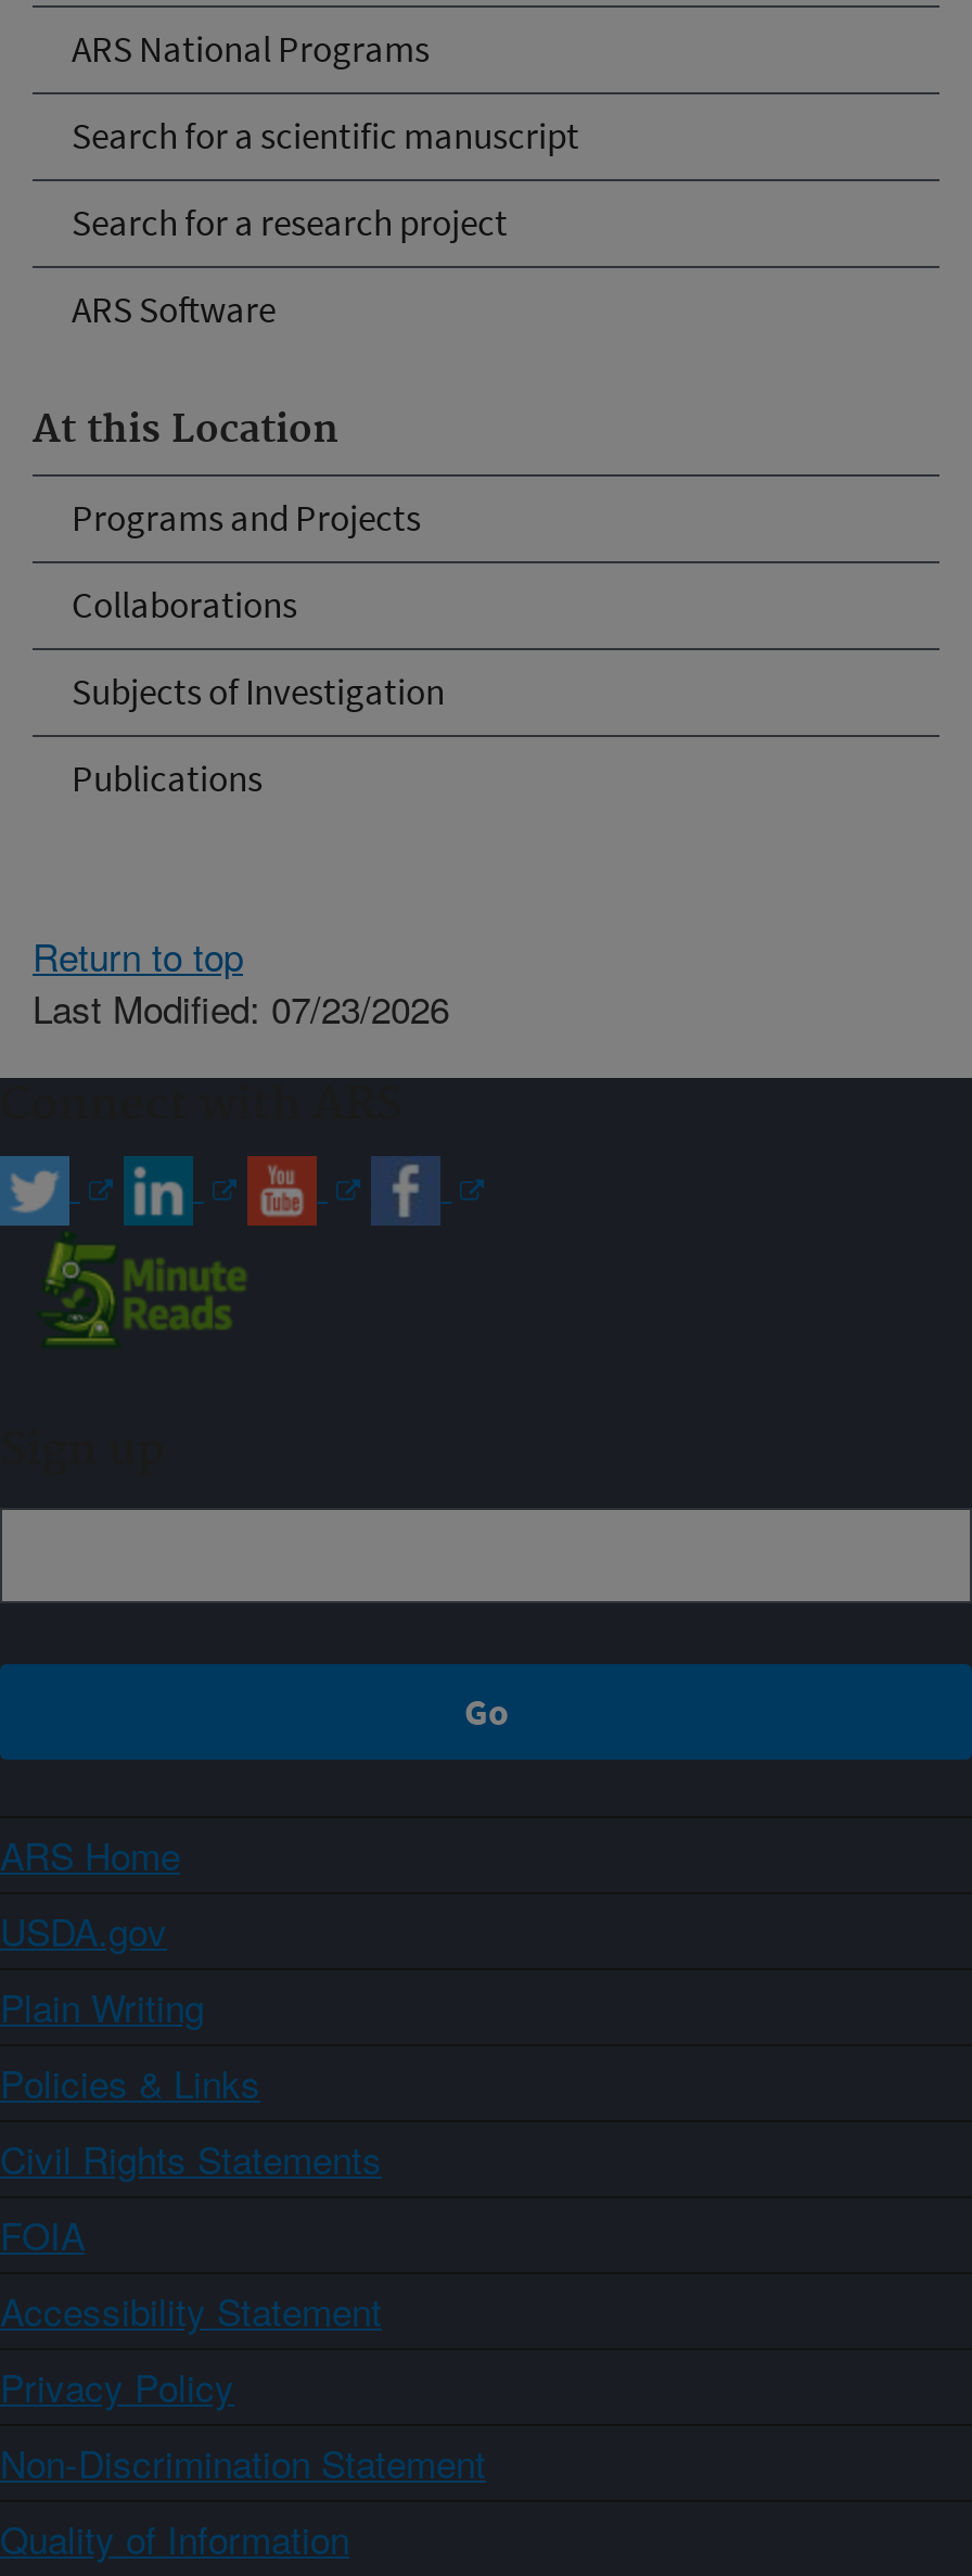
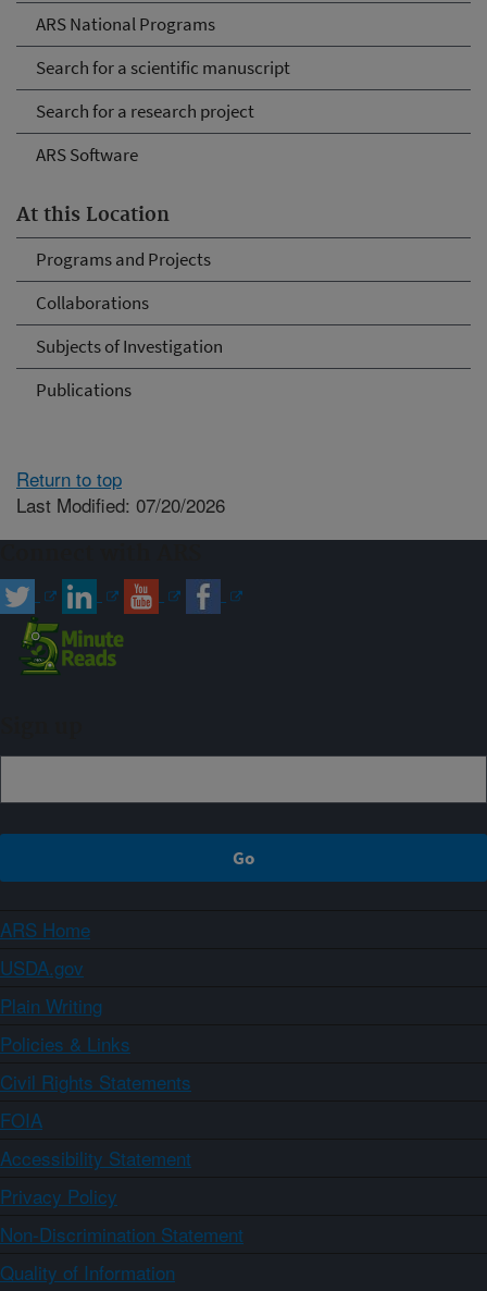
[33,979,449,1033] Last Modified: 07/23/2026 -> [16,490,225,518] Last Modified: 07/20/2026

